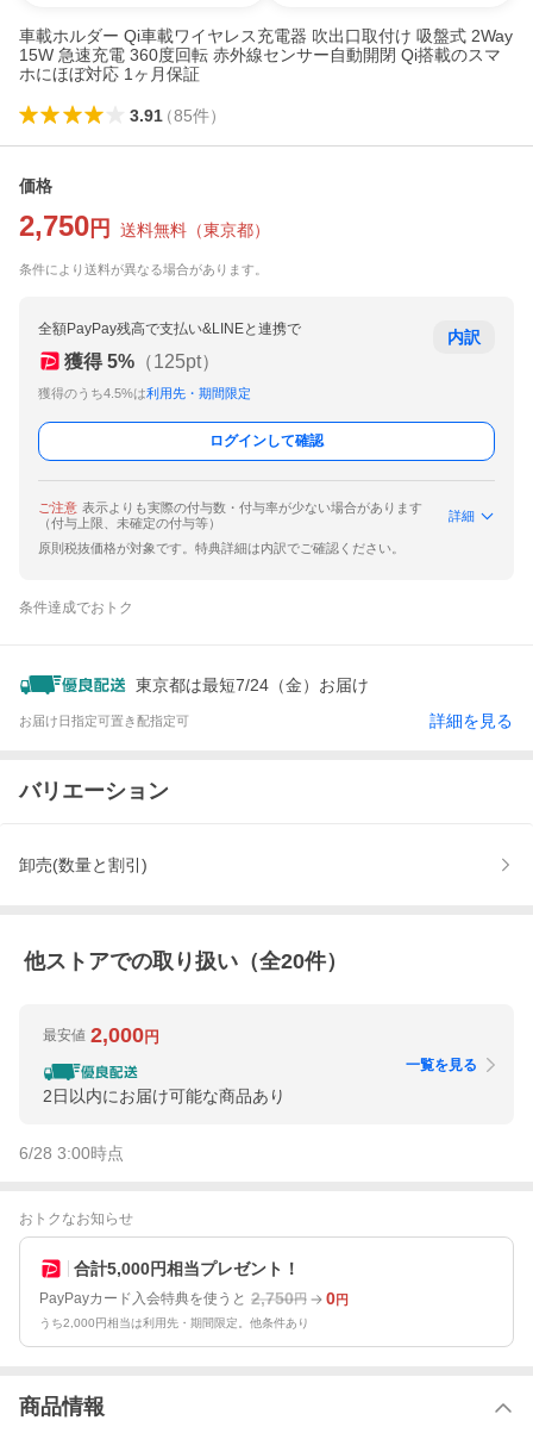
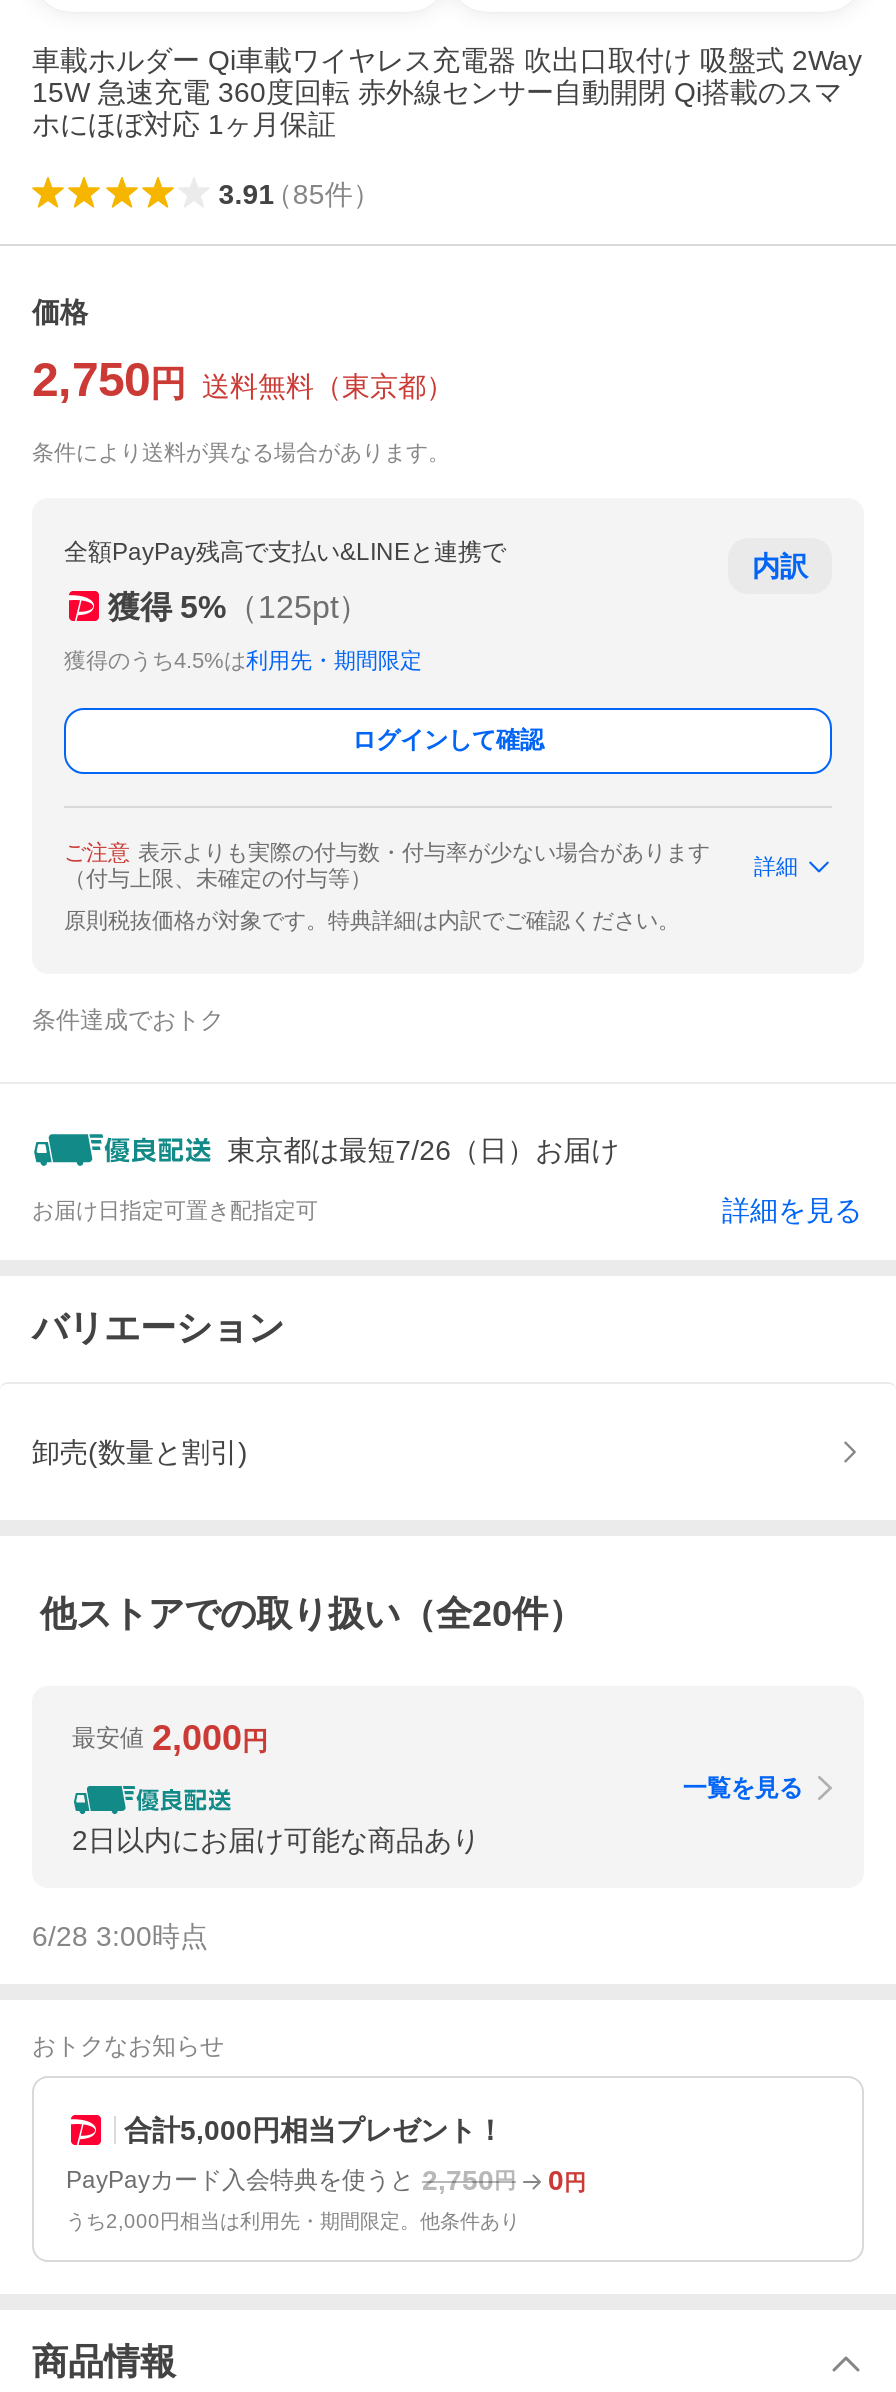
[135,675,368,694] 東京都は最短7/24（金）お届け -> [227,1134,619,1166] 東京都は最短7/26（日）お届け

